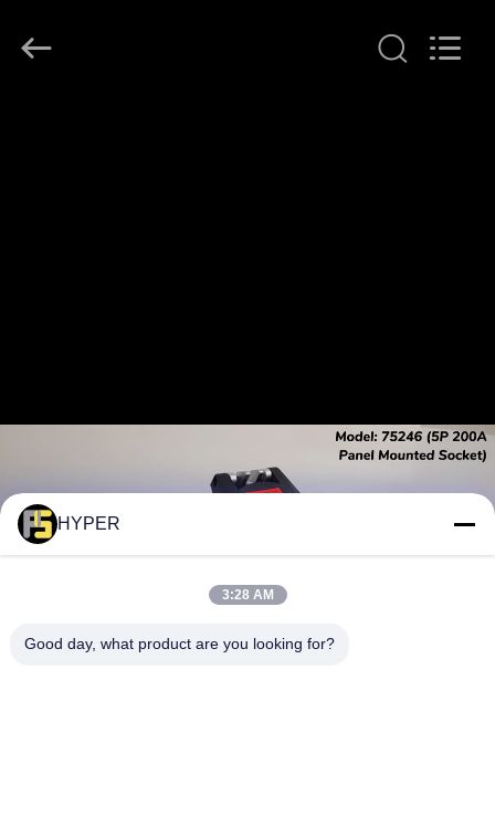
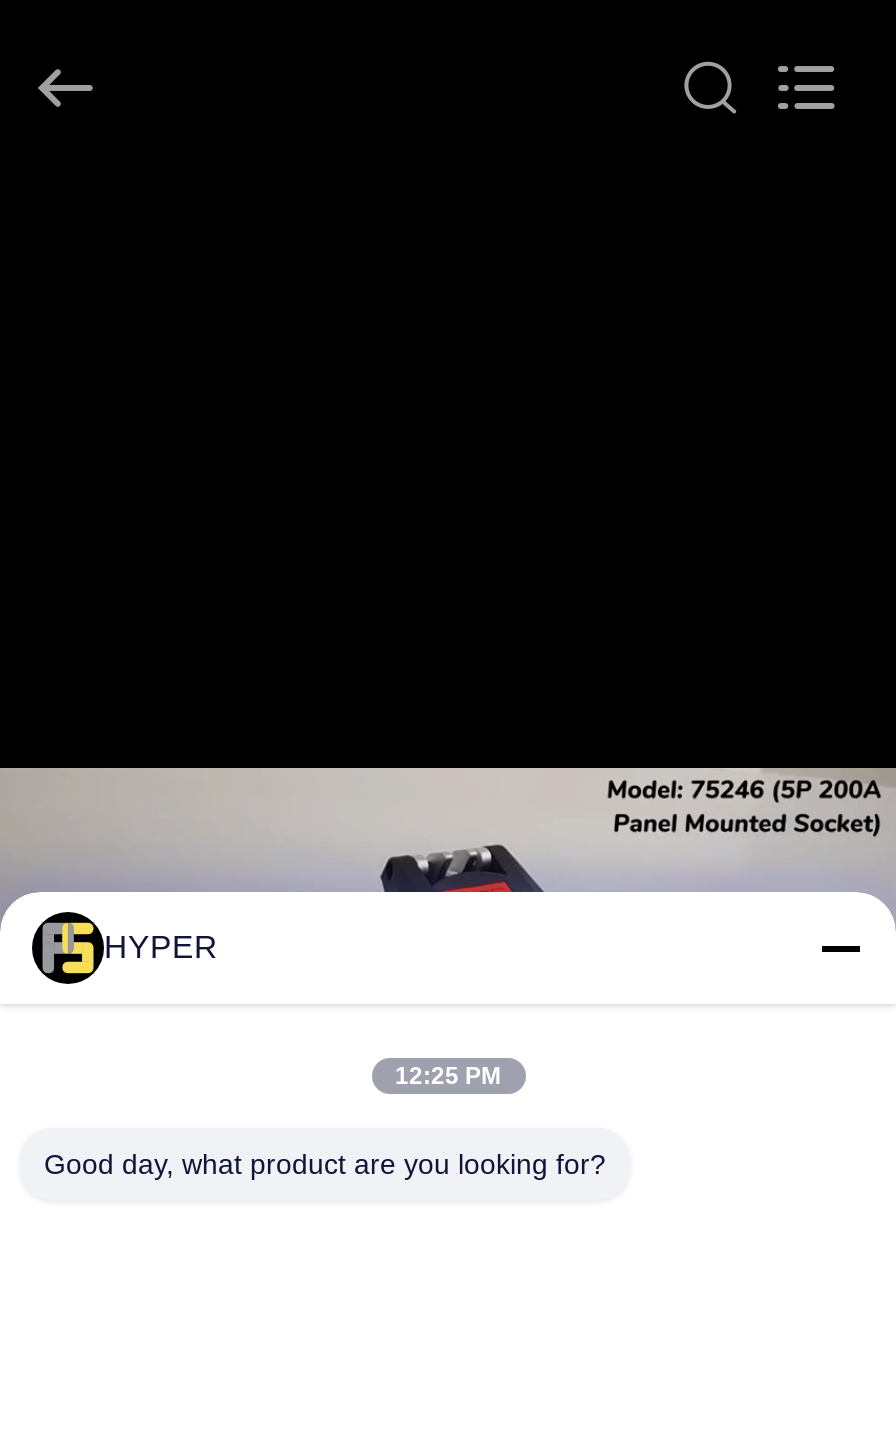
[222,587,273,603] 3:28 AM -> [395,1062,501,1090] 12:25 PM

